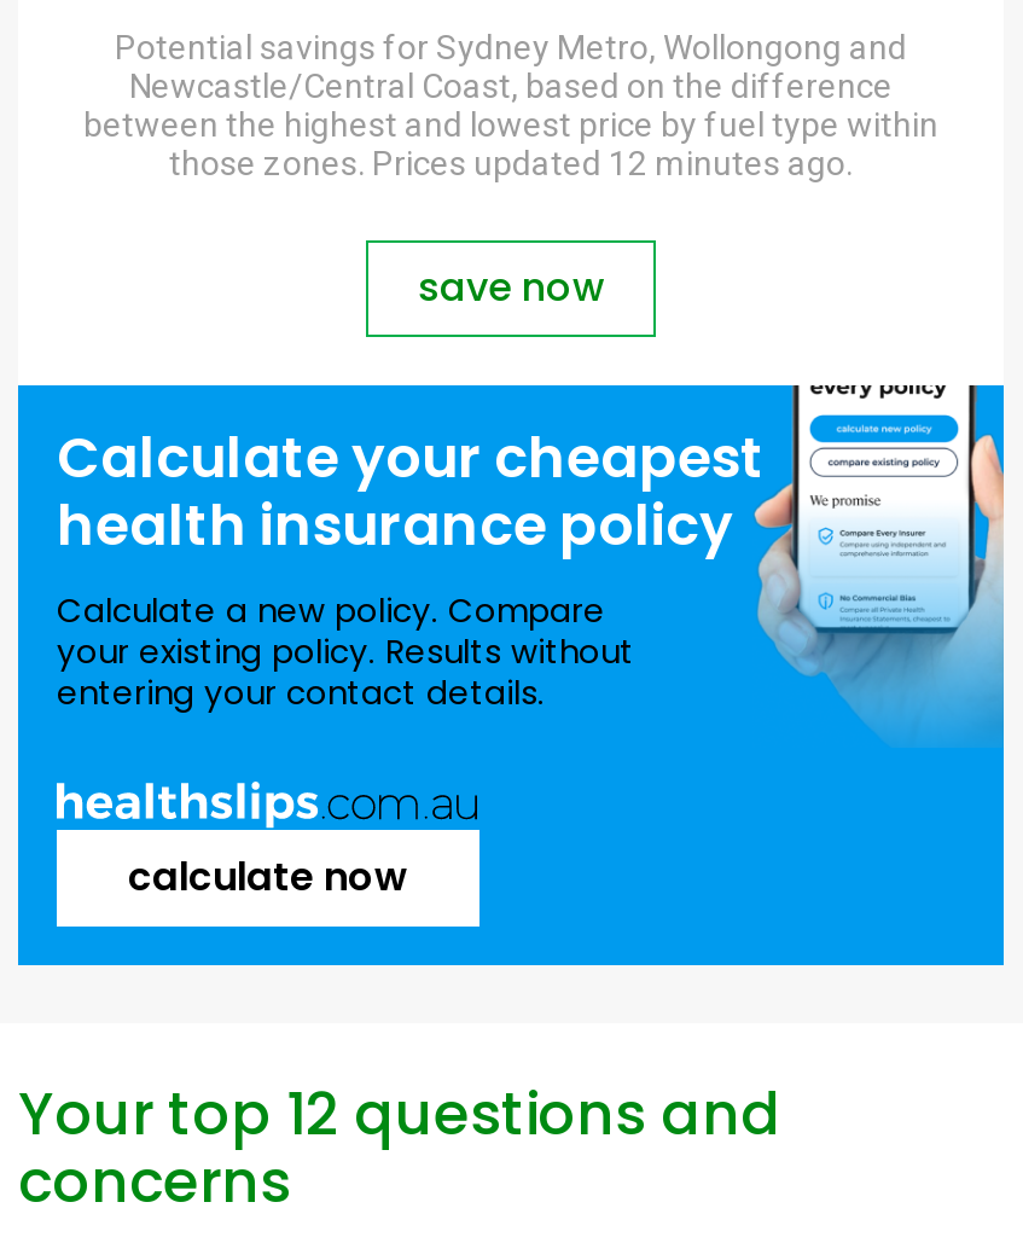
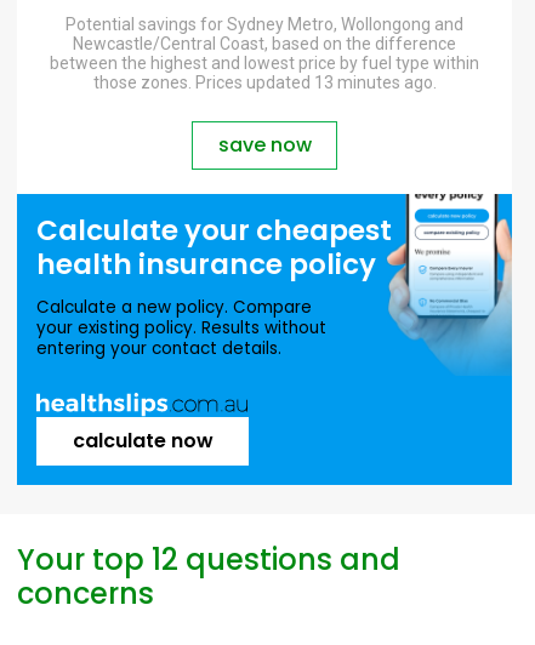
[169,143,853,182] those zones. Prices updated 12 minutes ago. -> [93,73,436,92] those zones. Prices updated 13 minutes ago.

